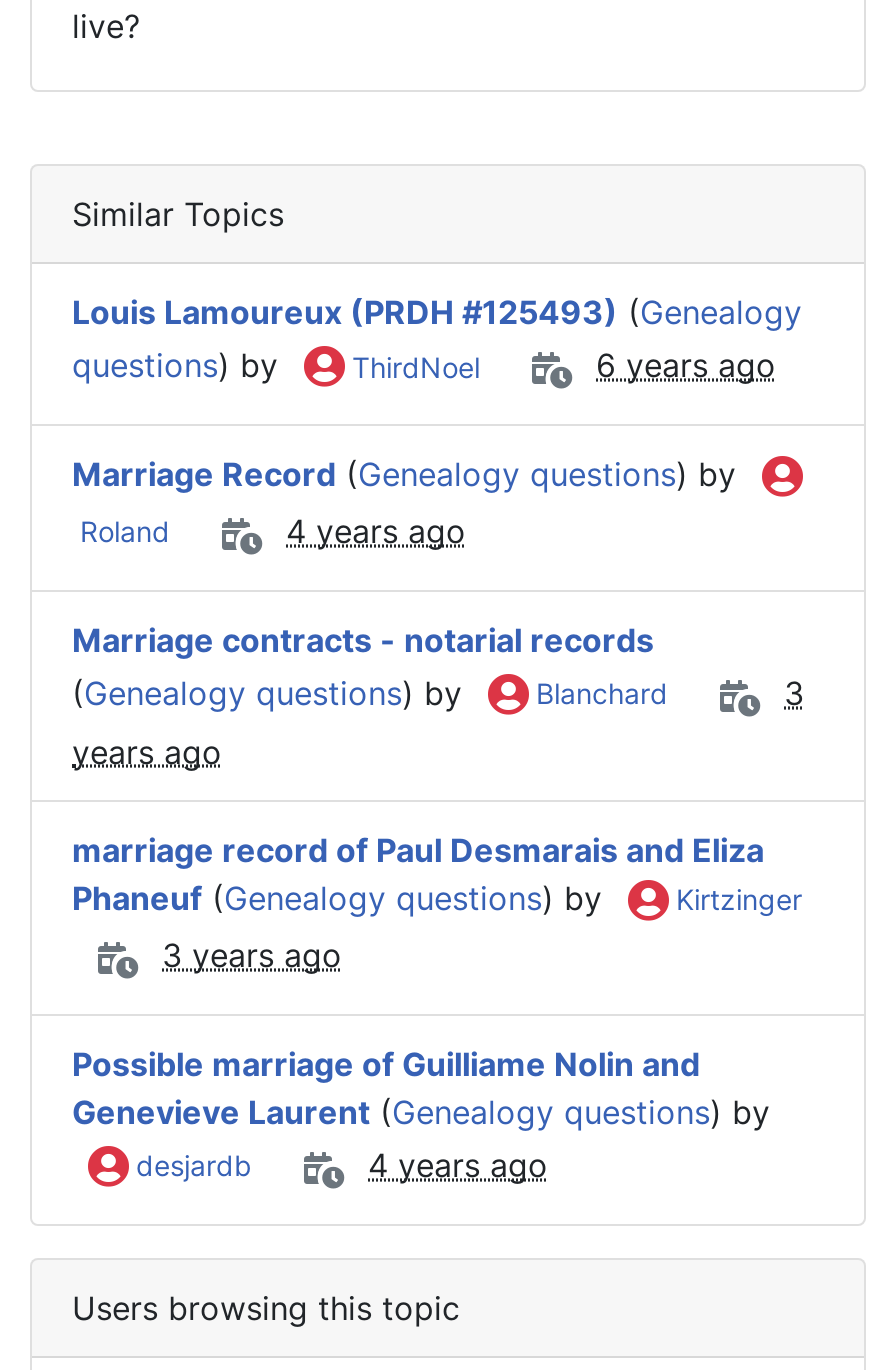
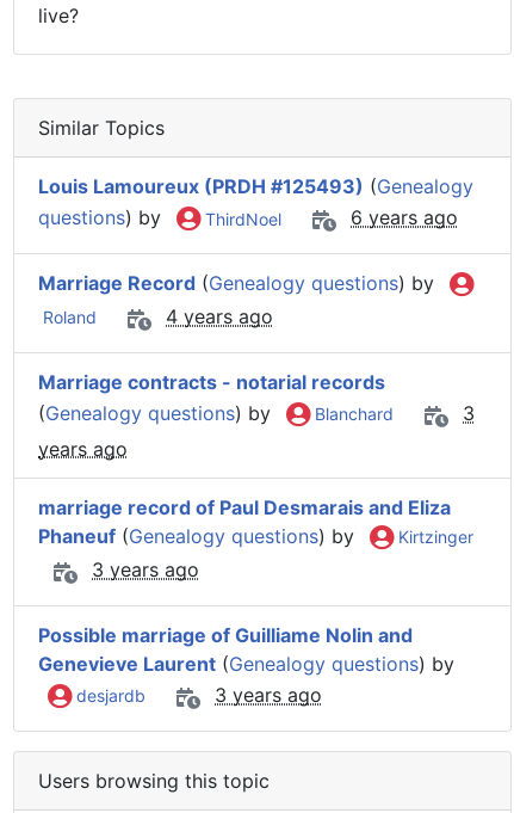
[368,1144,548,1184] 4 years ago -> [215,683,322,707] 3 years ago

